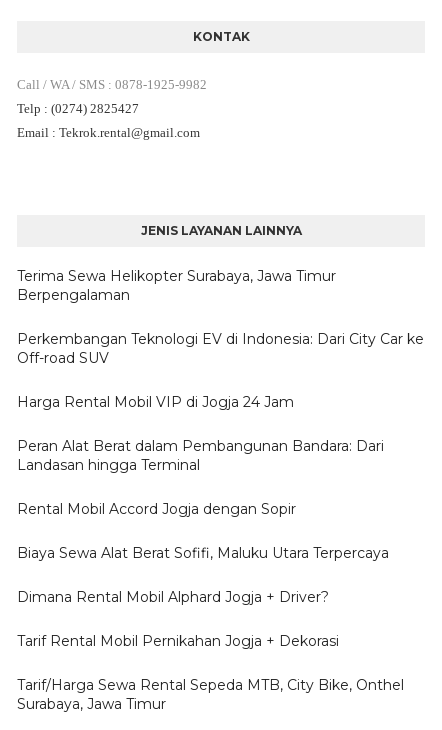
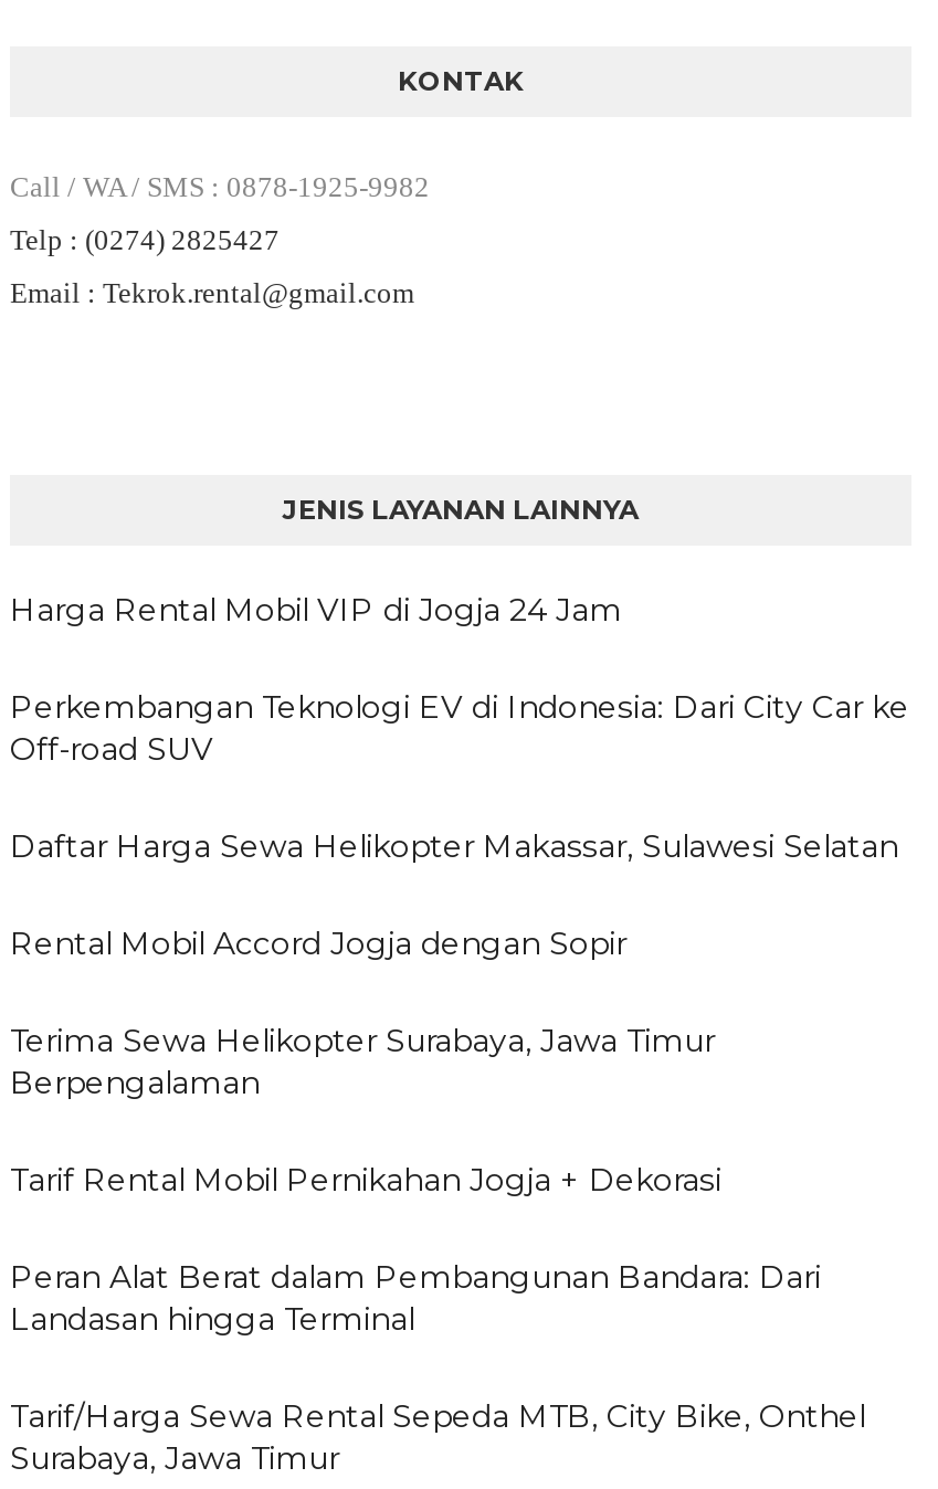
none -> [10,826,898,866] Daftar Harga Sewa Helikopter Makassar, Sulawesi Selatan
moved [17,267,336,304] -> [10,1021,715,1102]: Terima Sewa Helikopter Surabaya, Jawa Timur | Berpengalaman
moved [17,330,424,411] -> [10,590,909,769]: Perkembangan Teknologi EV di Indonesia: Dari City Car ke | Off-road SUV | Harga Rental Mobil VIP di Jogja 24 Jam
moved [17,437,384,474] -> [10,1257,821,1339]: Peran Alat Berat dalam Pembangunan Bandara: Dari | Landasan hingga Terminal
moved [17,500,296,518] -> [10,923,626,963]: Rental Mobil Accord Jogja dengan Sopir
[17,544,389,606] Biaya Sewa Alat Berat Sofifi, Maluku Utara Terpercaya | Dimana Rental Mobil Alphard Jogja + Driver? -> none
moved [17,632,339,650] -> [10,1160,721,1200]: Tarif Rental Mobil Pernikahan Jogja + Dekorasi

